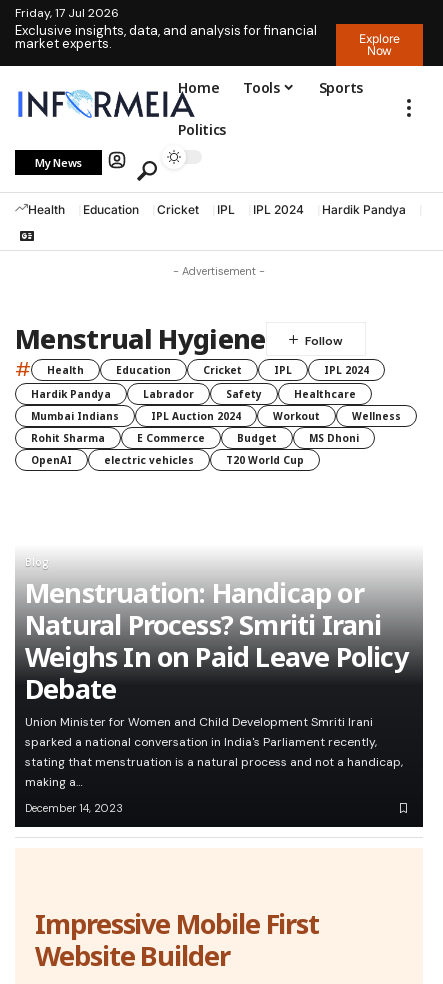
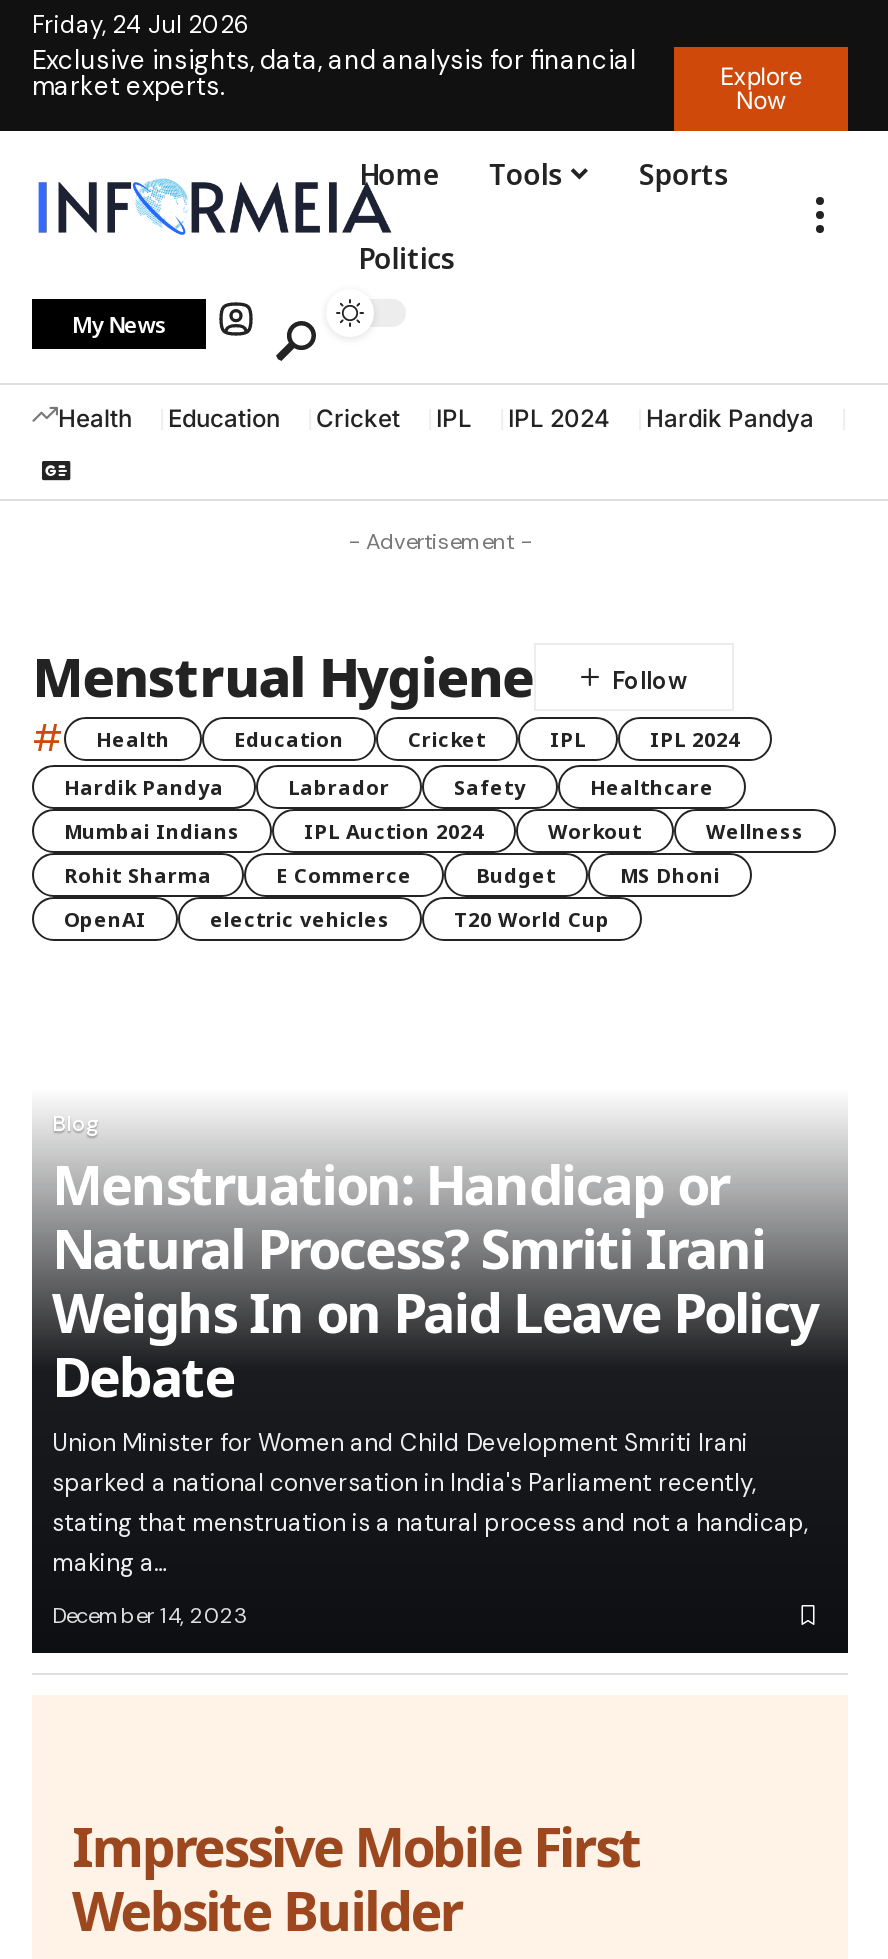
[15,5,119,21] Friday, 17 Jul 2026 -> [32,9,250,41] Friday, 24 Jul 2026

